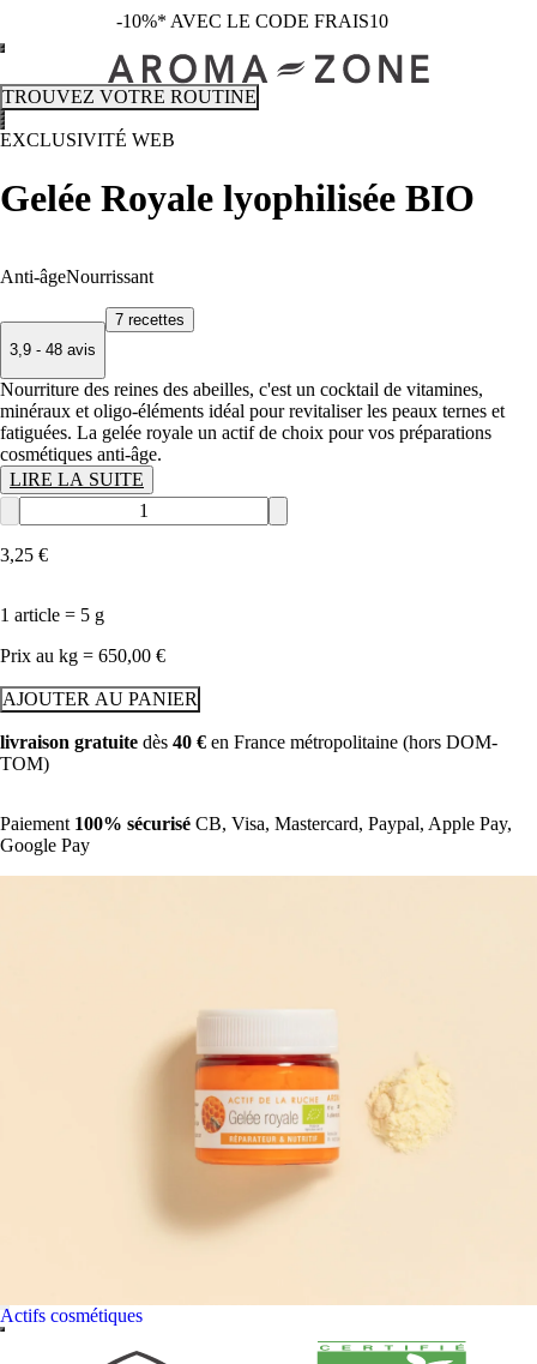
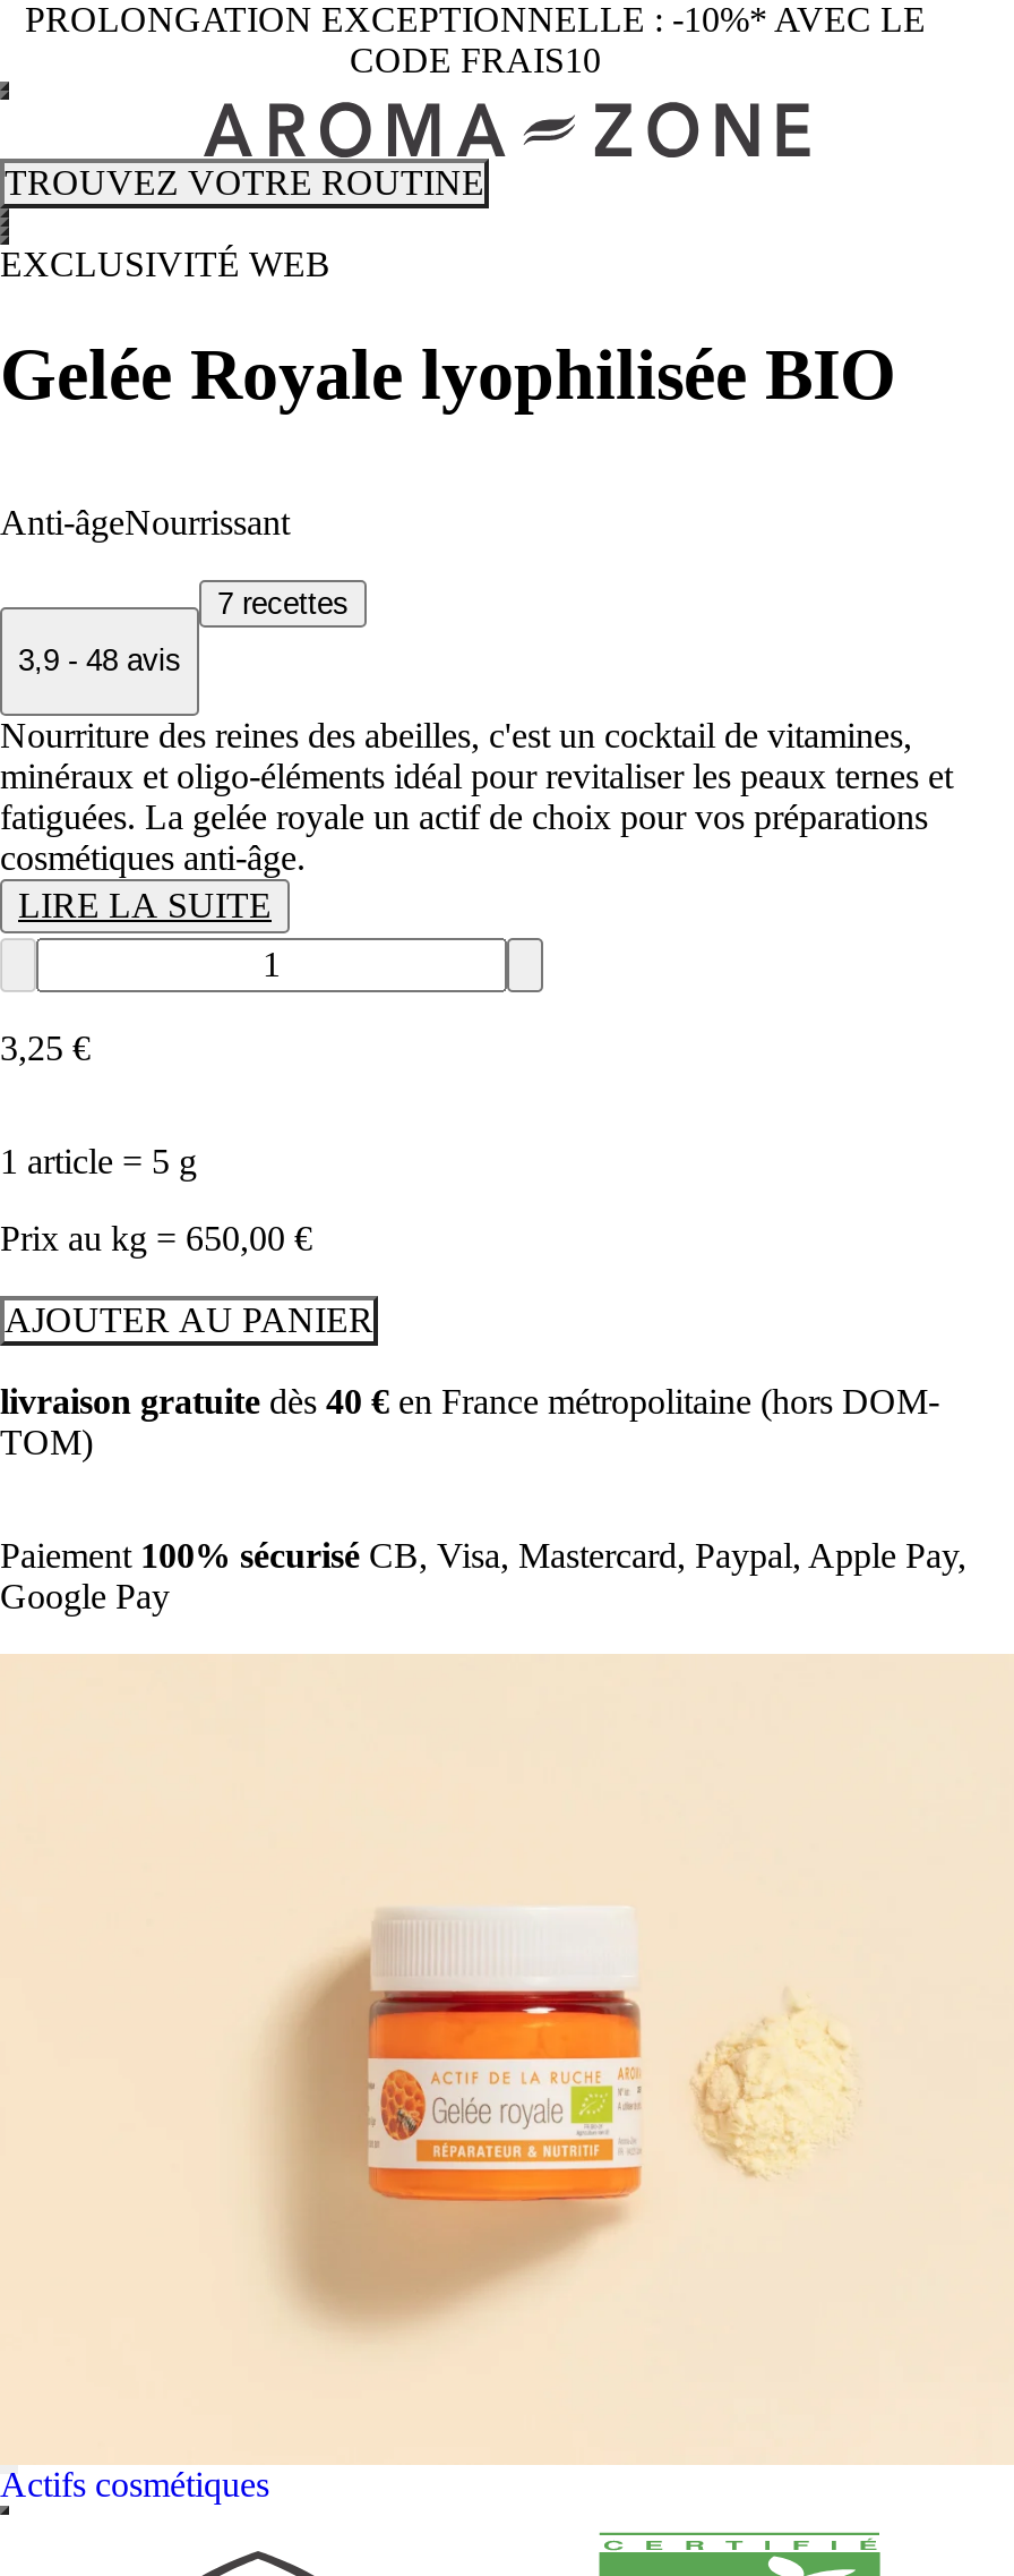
[116,11,388,31] -10%* AVEC LE CODE FRAIS10 -> [25,0,926,79] PROLONGATION EXCEPTIONNELLE : -10%* AVEC LE | CODE FRAIS10

